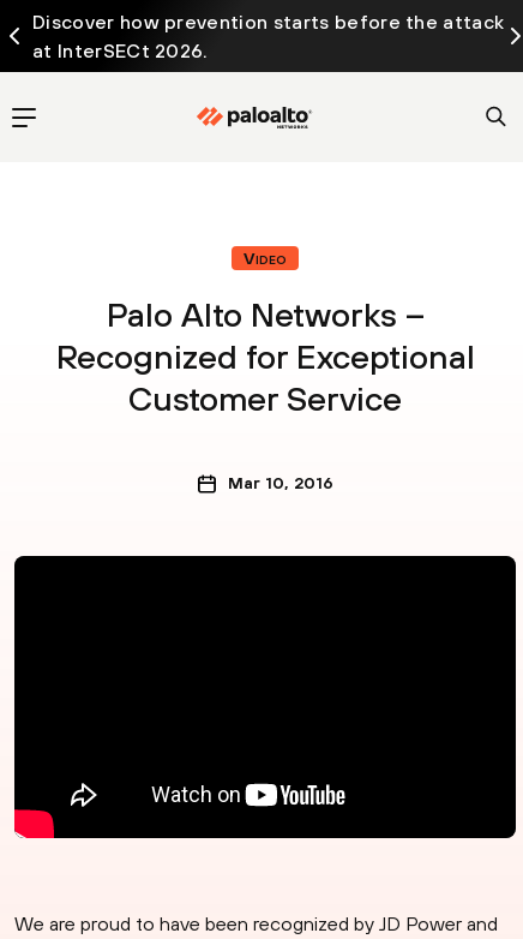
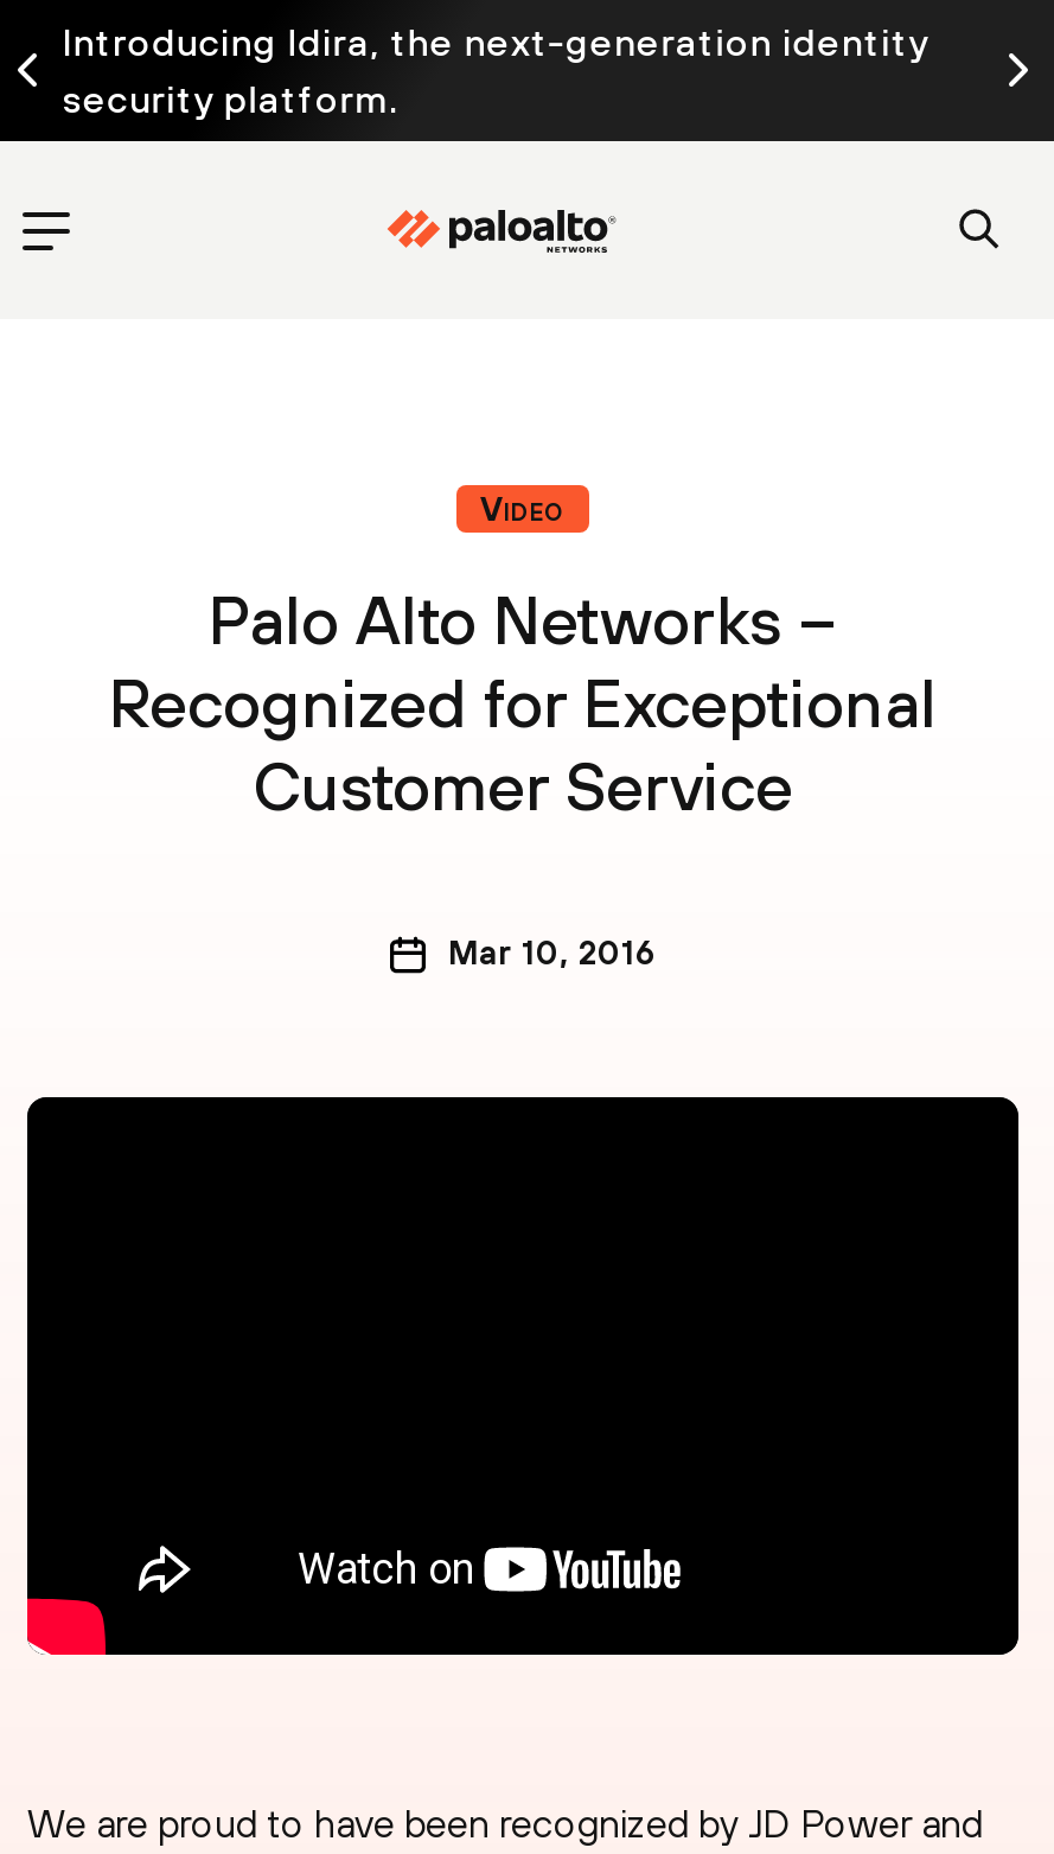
[32,11,504,61] Discover how prevention starts before the attack | at InterSECt 2026. -> [63,20,928,120] Introducing Idira, the next-generation identity | security platform.

